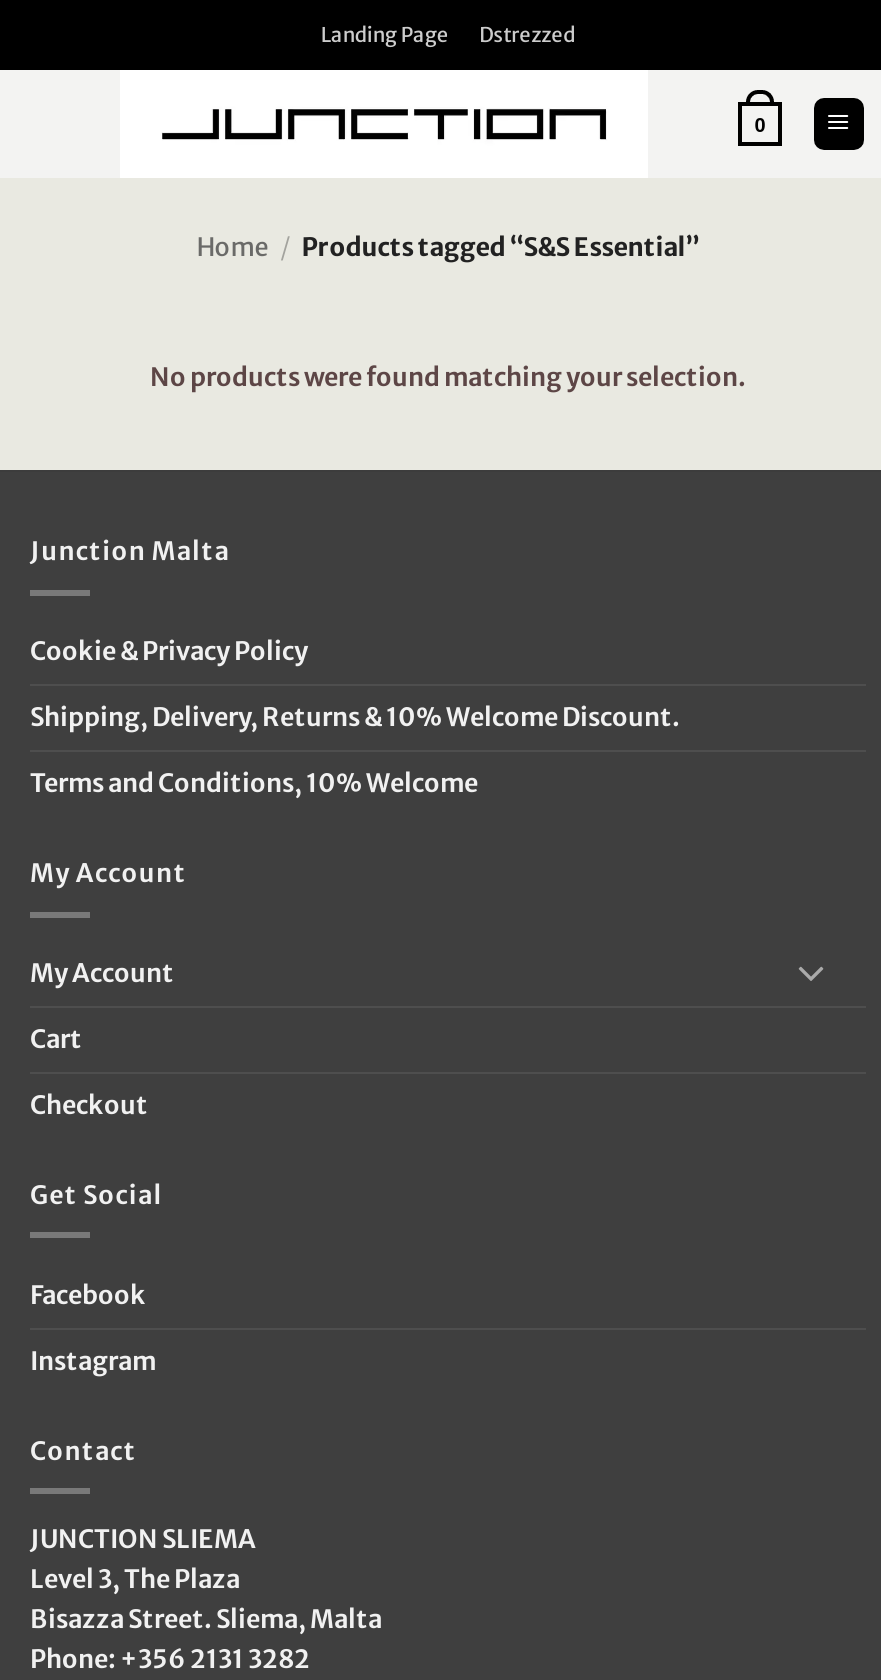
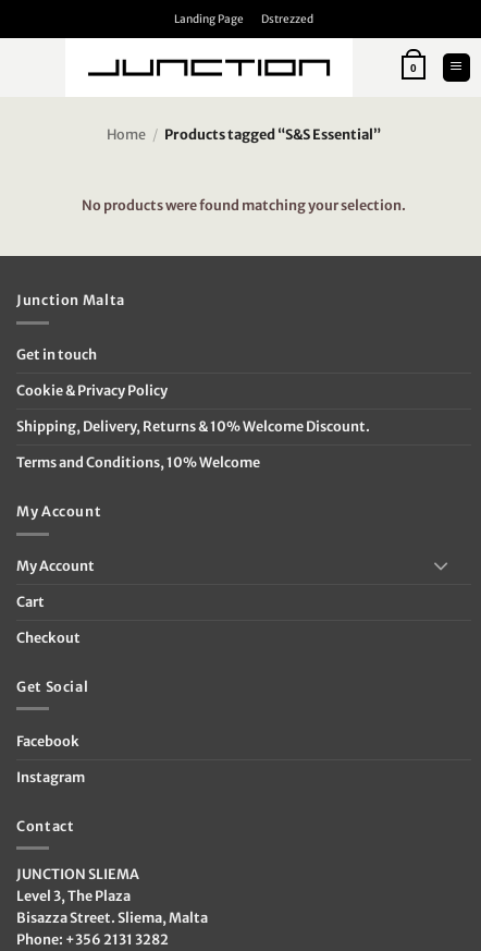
none -> [16,347,97,363] Get in touch

